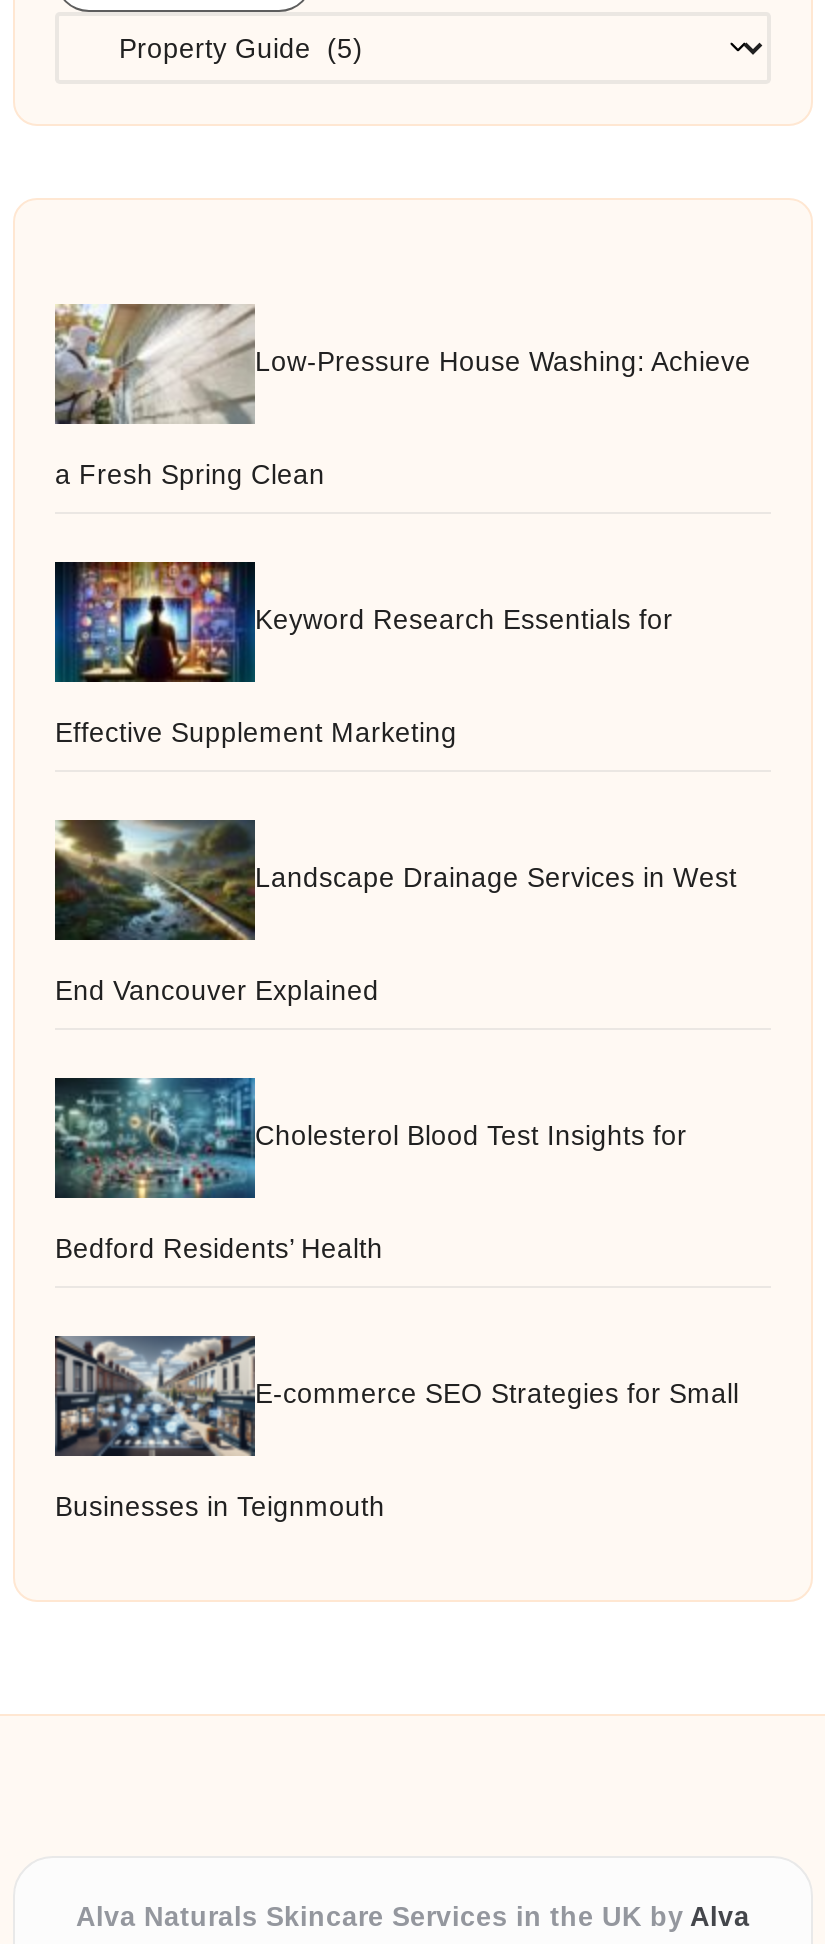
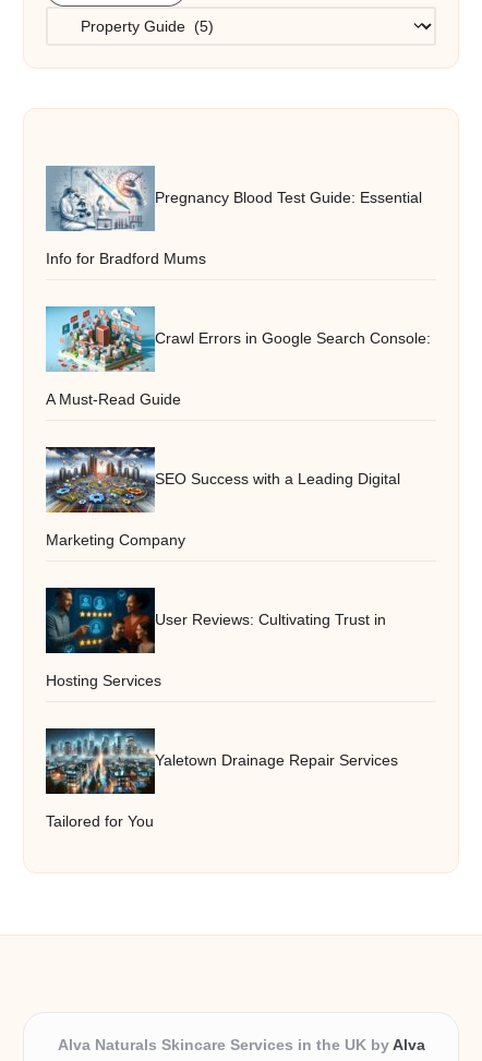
[53,302,751,426] [image] | Low-Pressure House Washing: Achieve -> [45,166,422,232] [image] | Pregnancy Blood Test Guide: Essential
[55,461,325,491] a Fresh Spring Clean -> [46,251,206,268] Info for Bradford Mums
[53,560,673,684] [image] | Keyword Research Essentials for -> [45,305,431,372] [image] | Crawl Errors in Google Search Console:
[55,719,457,749] Effective Supplement Marketing -> [46,392,181,408] A Must-Read Guide
[53,818,737,942] [image] | Landscape Drainage Services in West -> [45,446,400,514] [image] | SEO Success with a Leading Digital
[55,977,379,1007] End Vancouver Explained -> [46,533,185,549] Marketing Company
[53,1076,687,1200] [image] | Cholesterol Blood Test Insights for -> [46,587,386,654] [image] | User Reviews: Cultivating Trust in
[55,1235,383,1265] Bedford Residents’ Health -> [46,673,161,690] Hosting Services
[53,1334,739,1458] [image] | E-commerce SEO Strategies for Small -> [45,728,398,795] [image] | Yaletown Drainage Repair Services
[55,1493,385,1523] Businesses in Teignmouth -> [46,814,154,830] Tailored for You

